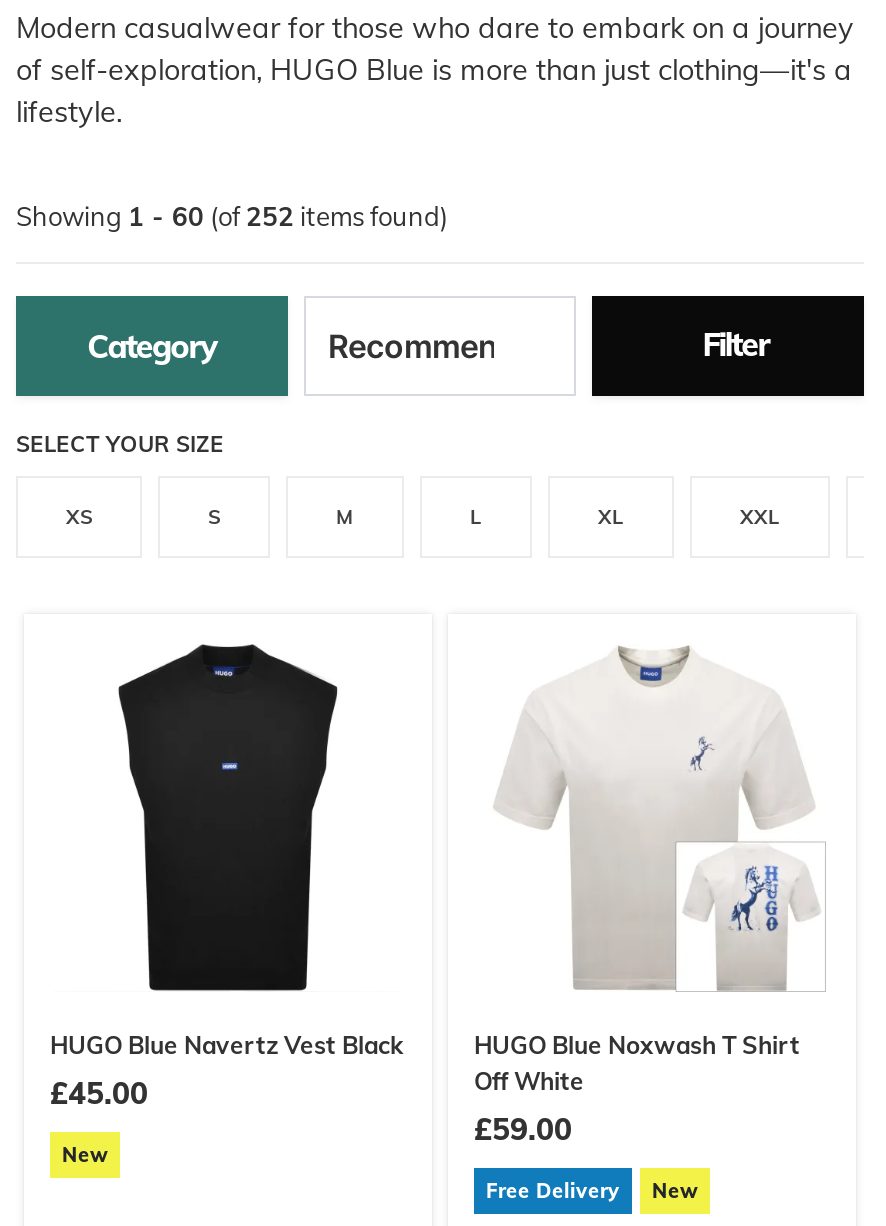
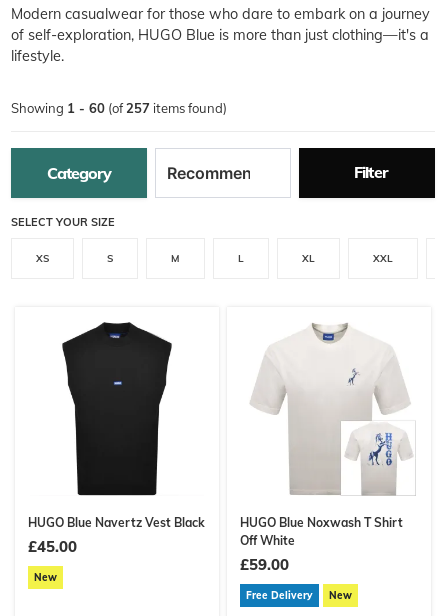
[16,200,448,232] Showing 1 - 60 (of 252 items found) -> [11,100,227,116] Showing 1 - 60 (of 257 items found)

